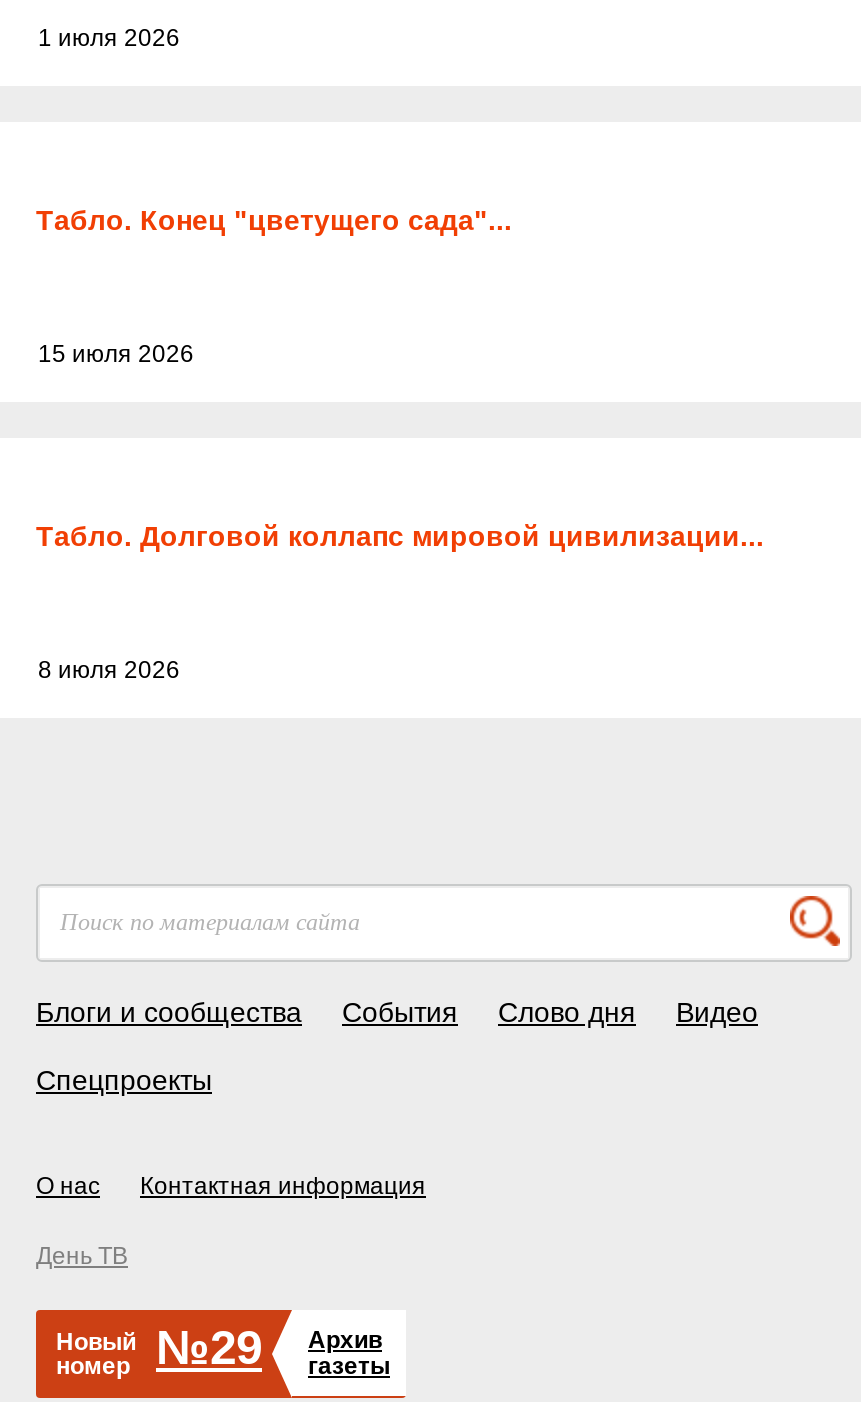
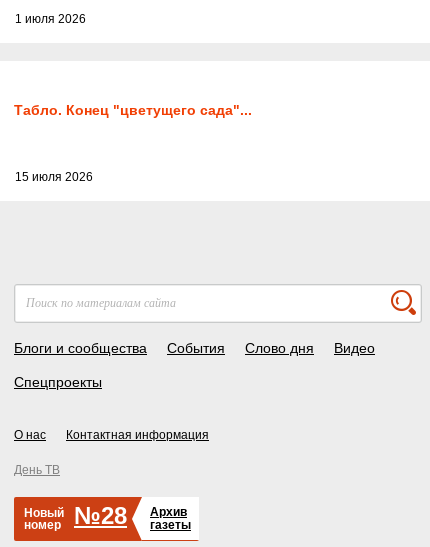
[36,520,764,552] Табло. Долговой коллапс мировой цивилизации... -> none
[38,656,180,684] 8 июля 2026 -> none
[56,1320,390,1380] Новый номер №29 Архив газеты -> [24,502,191,532] Новый номер №28 Архив газеты

